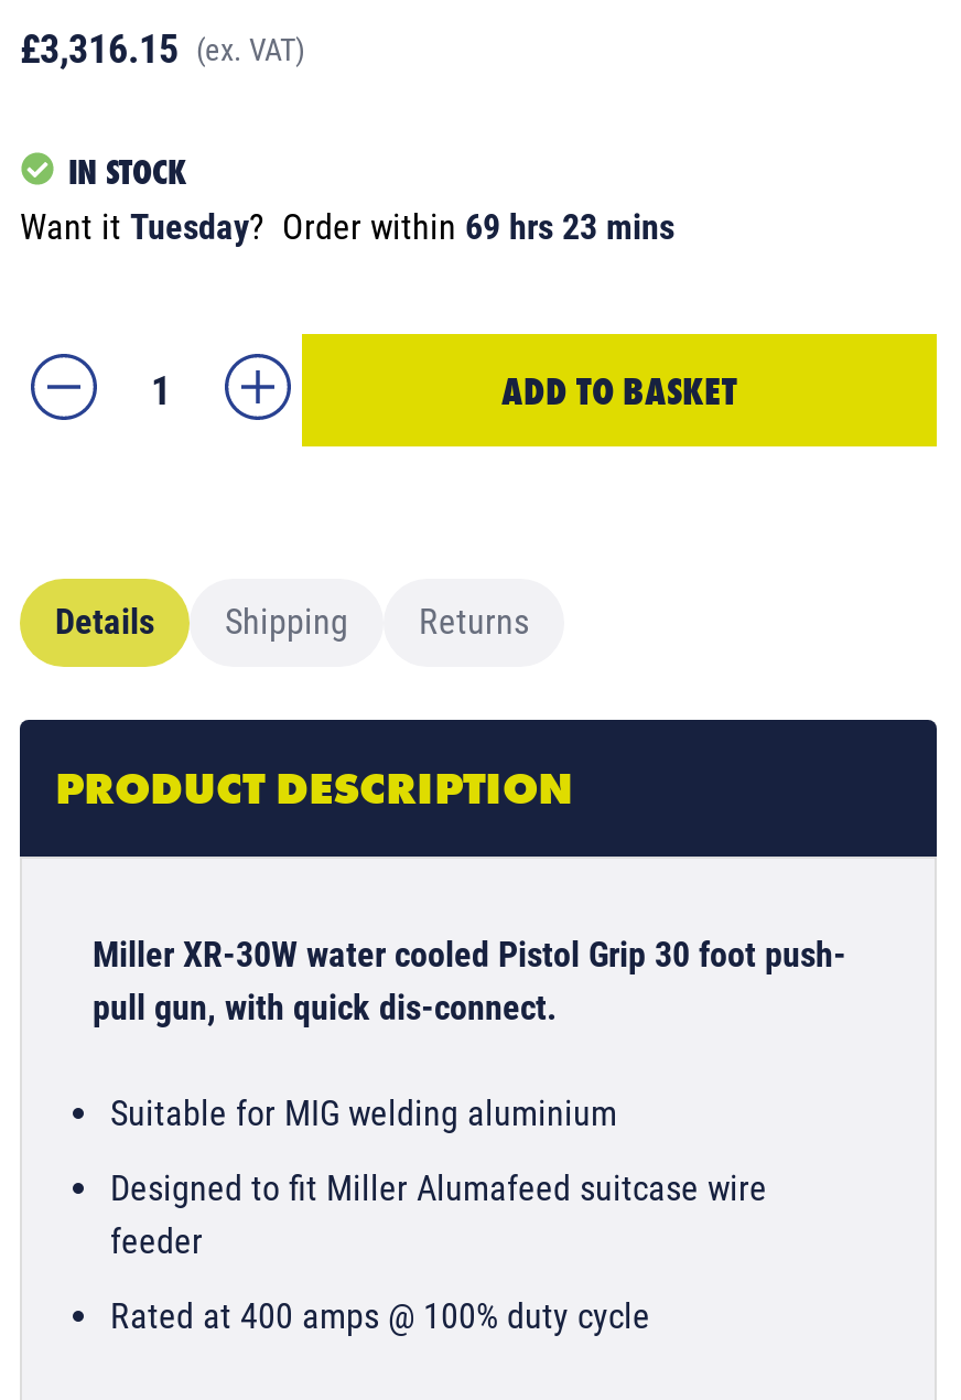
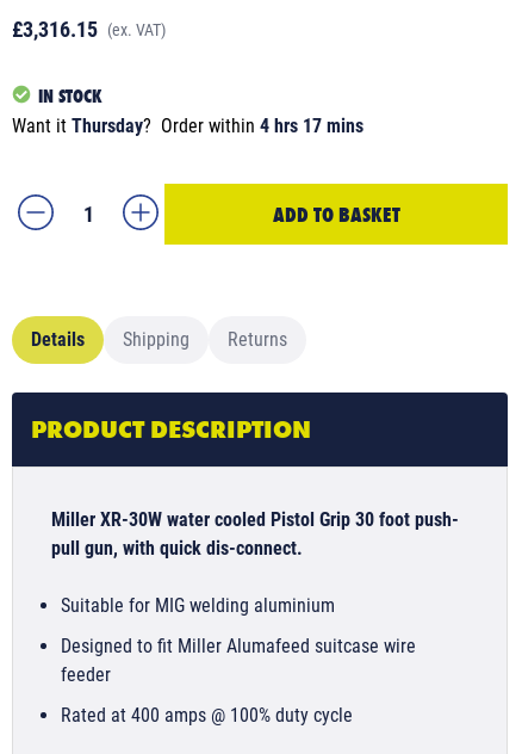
[20,206,674,248] Want it Tuesday? Order within 69 hrs 23 mins -> [12,115,363,137] Want it Thursday? Order within 4 hrs 17 mins

